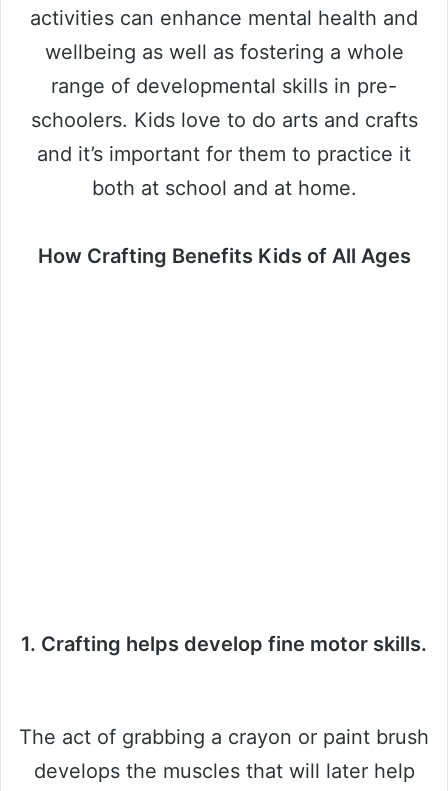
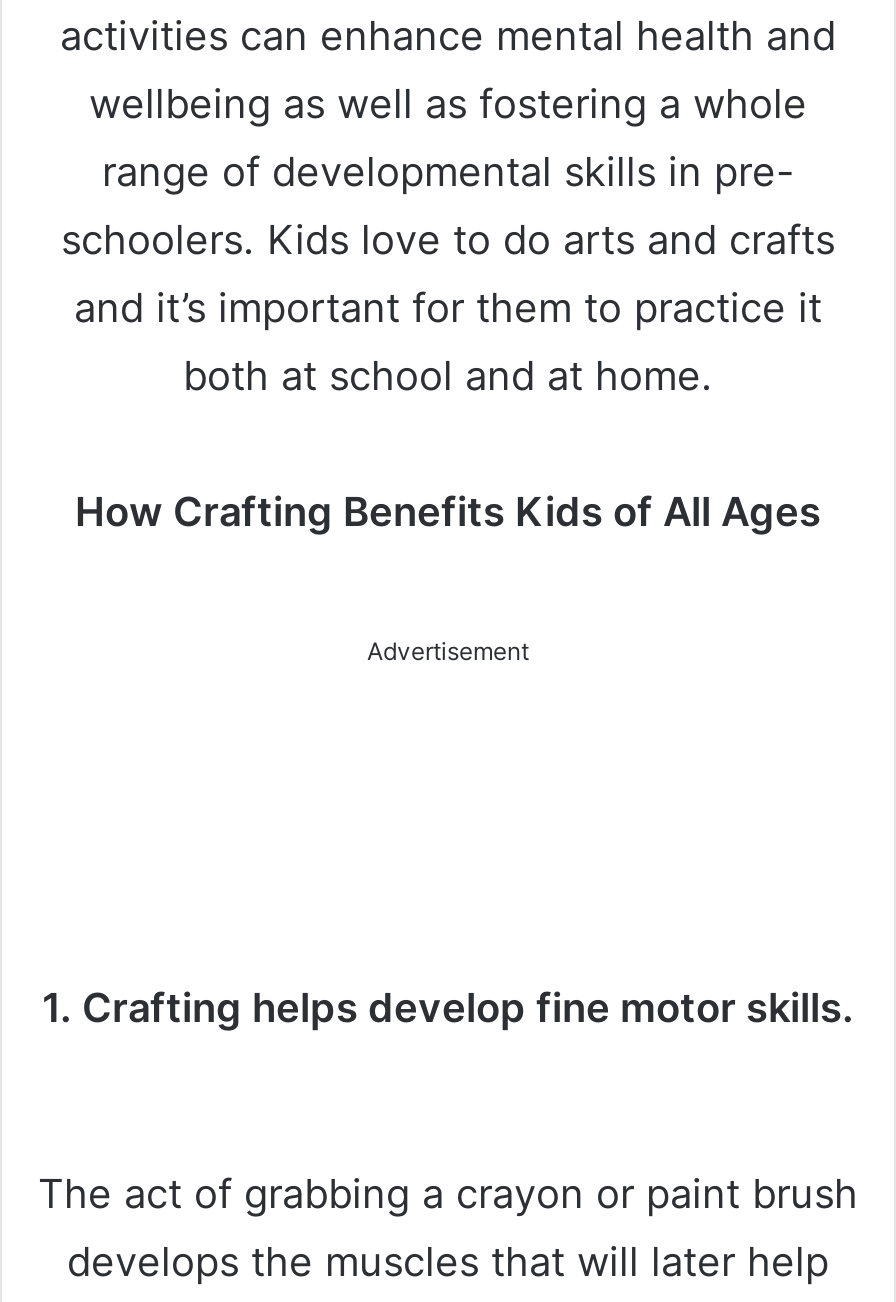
none -> [367,637,529,667] Advertisement

